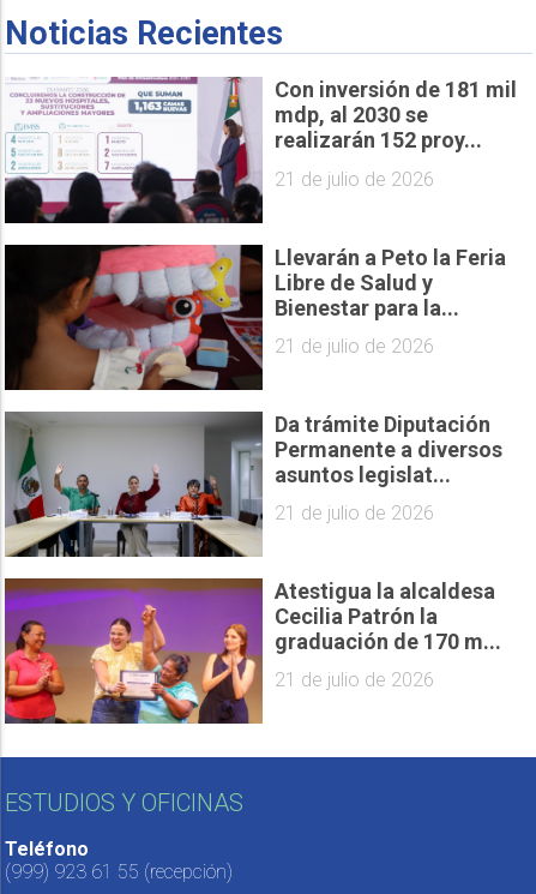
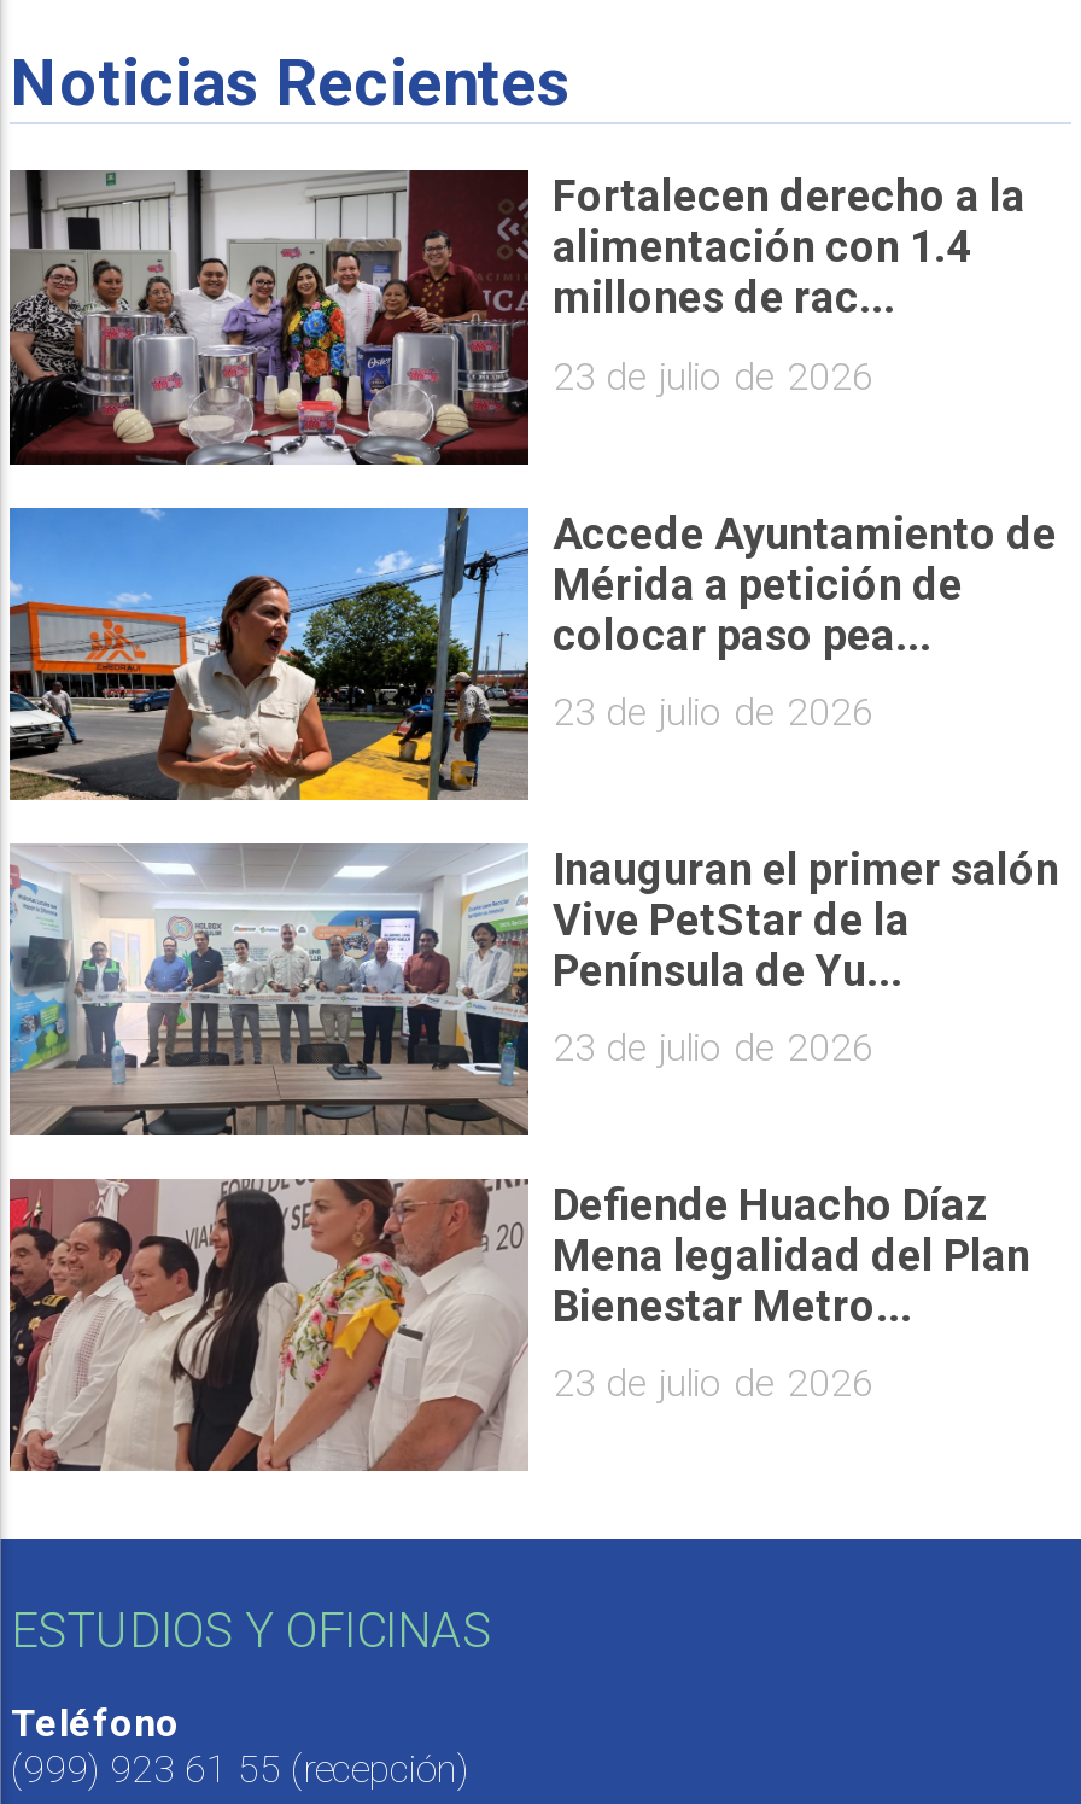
[5,77,517,224] [image] | Con inversión de 181 mil | mdp, al 2030 se | realizarán 152 proy... -> [7,168,1026,467] [image] | Fortalecen derecho a la | alimentación con 1.4 | millones de rac...
[275,168,434,191] 21 de julio de 2026 -> [553,353,873,399] 23 de julio de 2026
[4,244,506,391] [image] | Llevarán a Peto la Feria | Libre de Salud y | Bienestar para la... -> [7,506,1057,802] [image] | Accede Ayuntamiento de | Mérida a petición de | colocar paso pea...
[275,335,434,358] 21 de julio de 2026 -> [553,689,873,735] 23 de julio de 2026
[5,410,502,557] [image] | Da trámite Diputación | Permanente a diversos | asuntos legislat... -> [10,843,1059,1138] [image] | Inauguran el primer salón | Vive PetStar de la | Península de Yu...
[275,502,434,525] 21 de julio de 2026 -> [553,1025,873,1071] 23 de julio de 2026
[4,578,501,725] [image] | Atestigua la alcaldesa | Cecilia Patrón la | graduación de 170 m... -> [7,1179,1030,1473] [image] | Defiende Huacho Díaz | Mena legalidad del Plan | Bienestar Metro...
[275,669,434,692] 21 de julio de 2026 -> [553,1361,873,1407] 23 de julio de 2026

